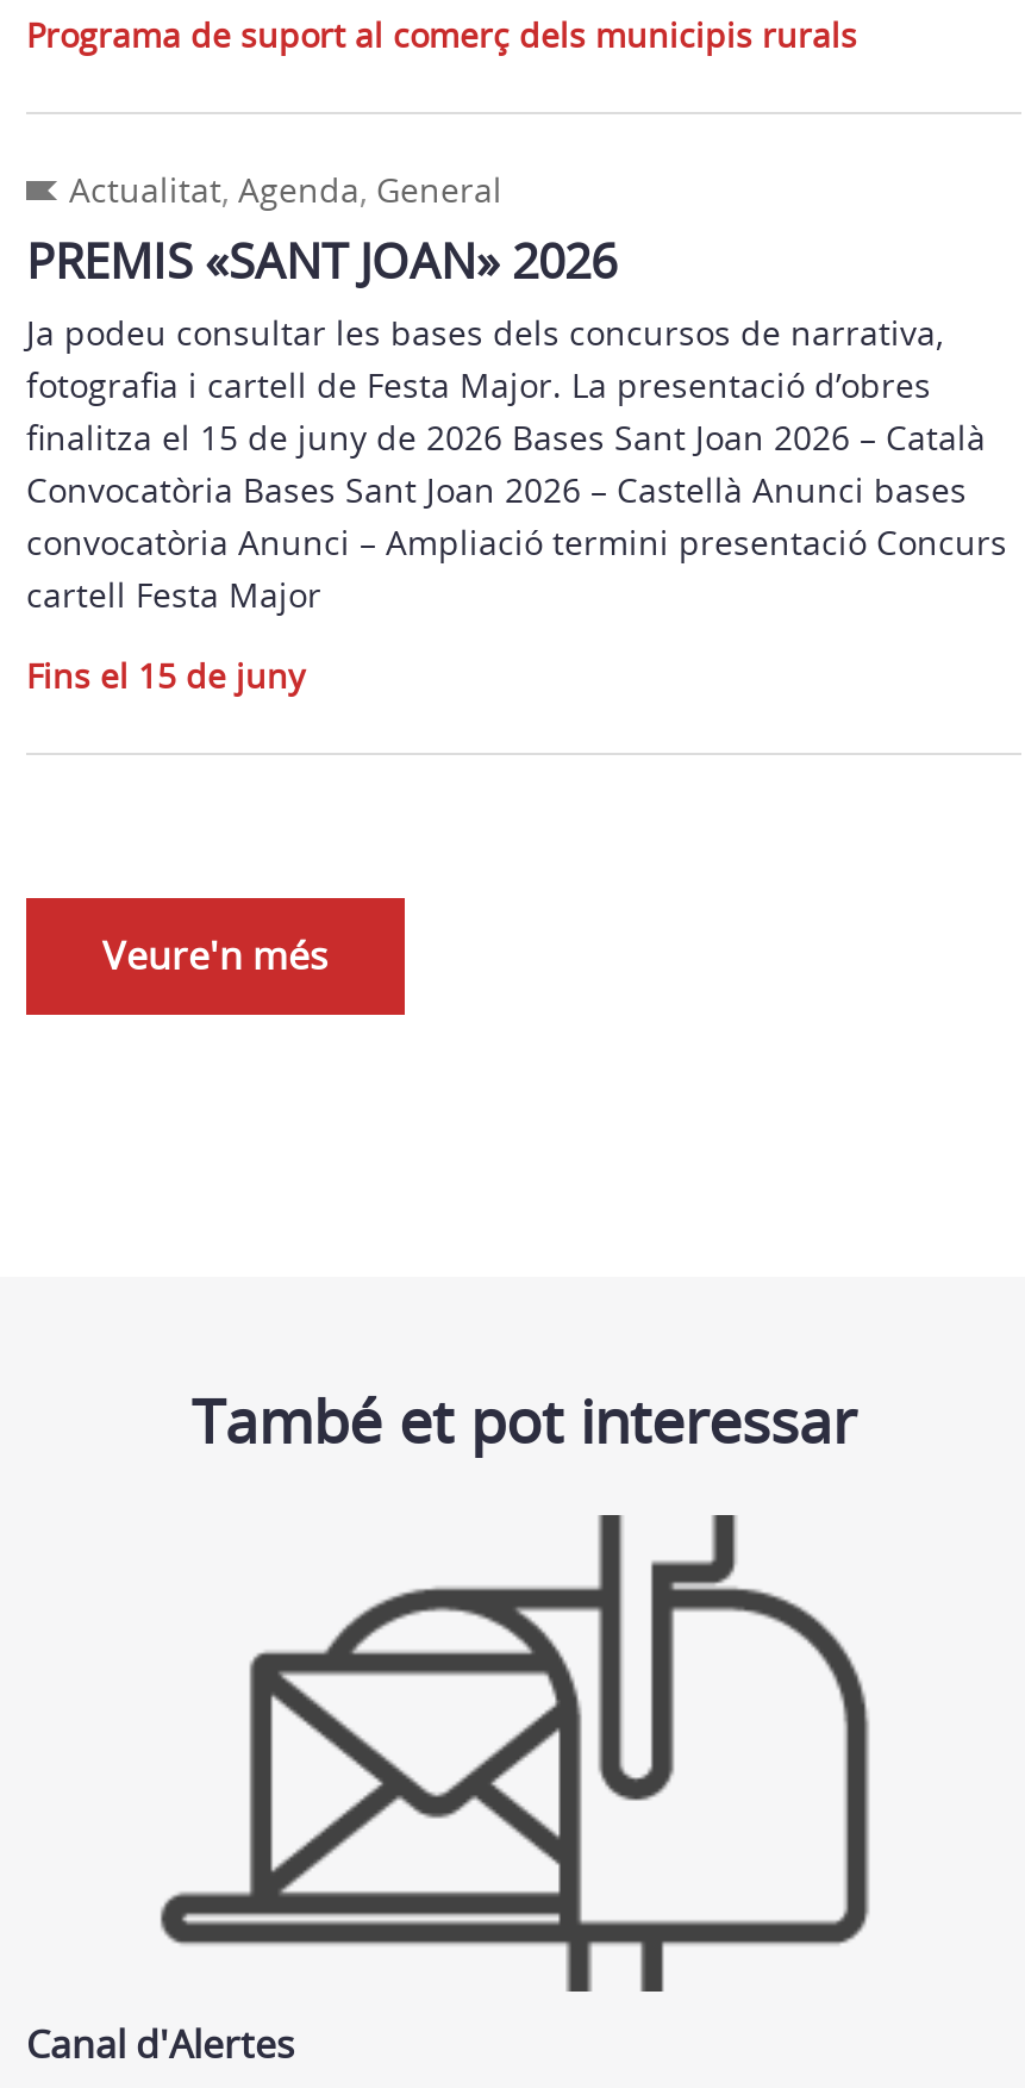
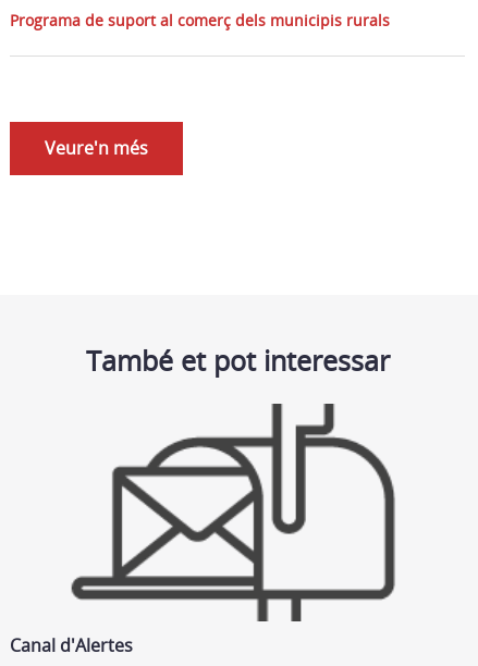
[26,167,1007,698] Actualitat, Agenda, General | PREMIS «SANT JOAN» 2026 | Ja podeu consultar les bases dels concursos de narrativa, | fotografia i cartell de Festa Major. La presentació d’obres | finalitza el 15 de juny de 2026 Bases Sant Joan 2026 – Català | Convocatòria Bases Sant Joan 2026 – Castellà Anunci bases | convocatòria Anunci – Ampliació termini presentació Concurs | cartell Festa Major | Fins el 15 de juny -> none

